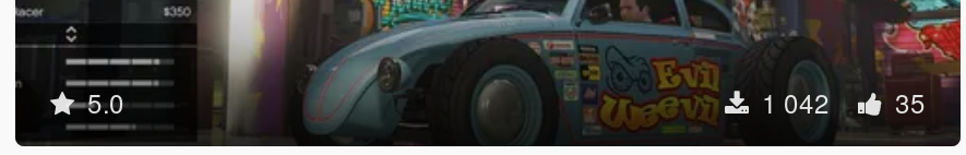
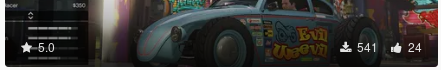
[755,83,836,120] 1 042 -> [354,38,381,55] 541
[889,83,926,120] 35 -> [405,38,422,55] 24

